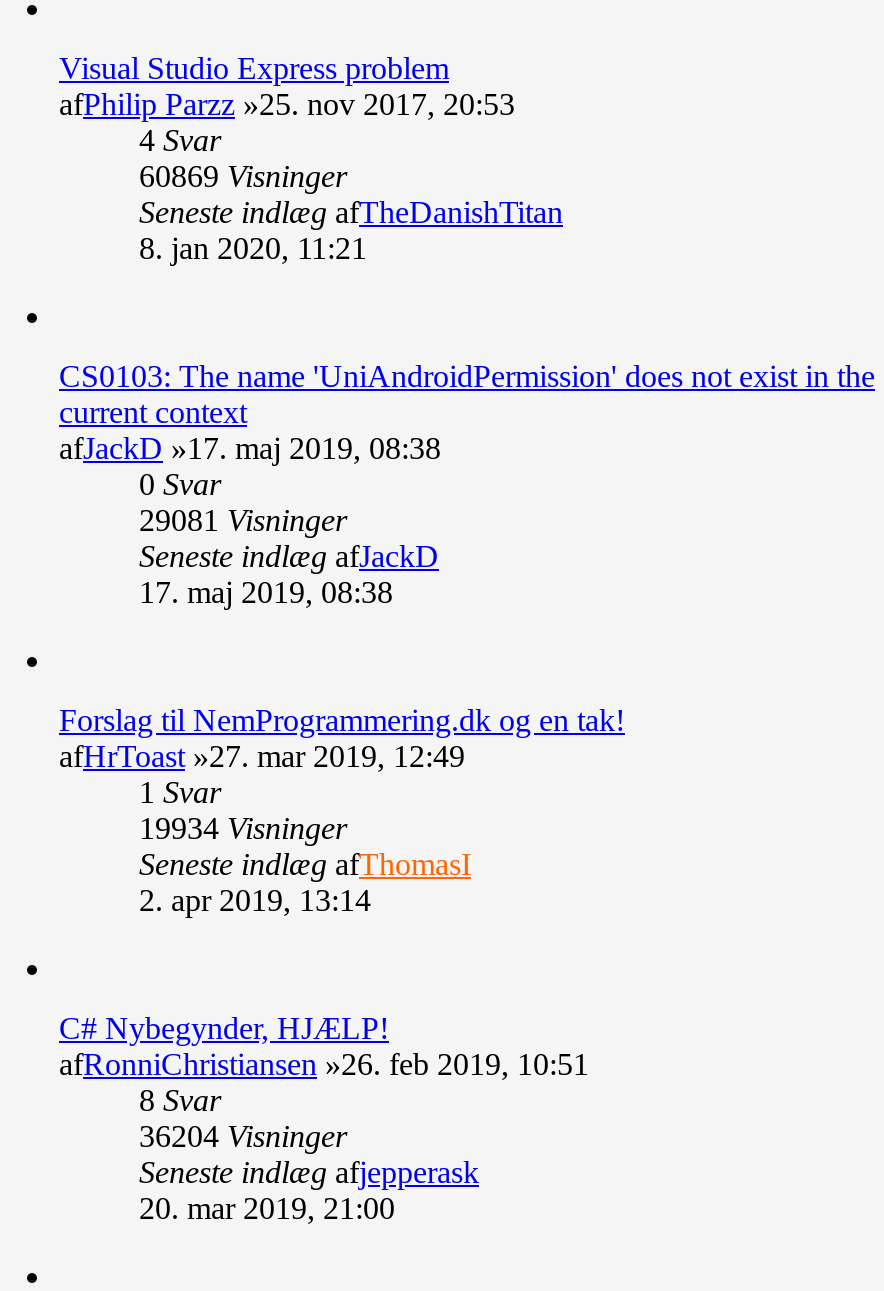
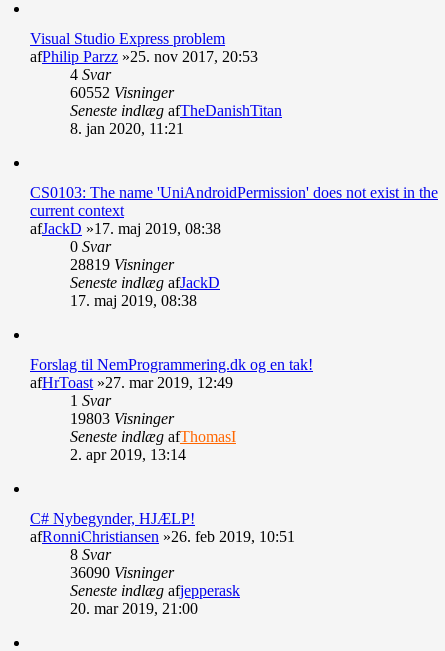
[139,159,347,193] 60869 Visninger -> [70,84,174,101] 60552 Visninger
[139,503,347,537] 29081 Visninger -> [70,256,174,273] 28819 Visninger
[139,811,347,845] 19934 Visninger -> [70,410,174,427] 19803 Visninger
[139,1119,347,1153] 36204 Visninger -> [70,564,174,581] 36090 Visninger

